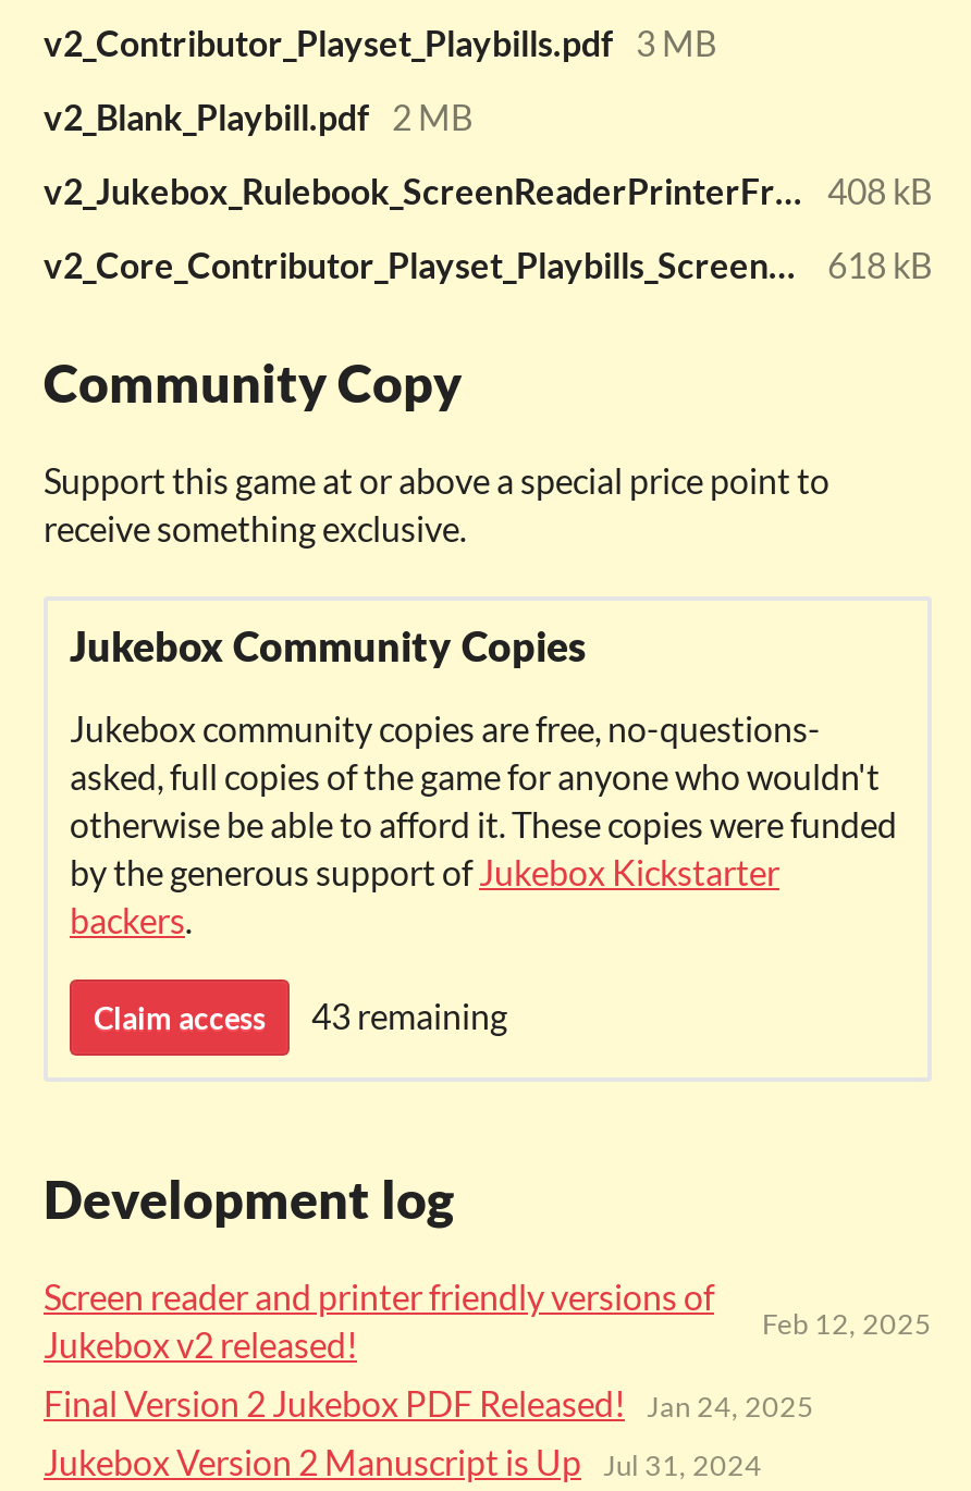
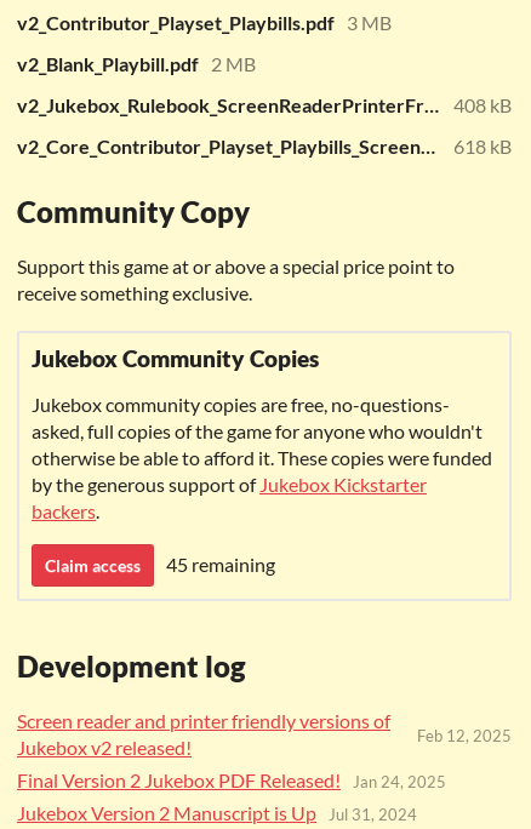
[94,995,507,1037] Claim access 43 remaining -> [45,553,275,576] Claim access 45 remaining

